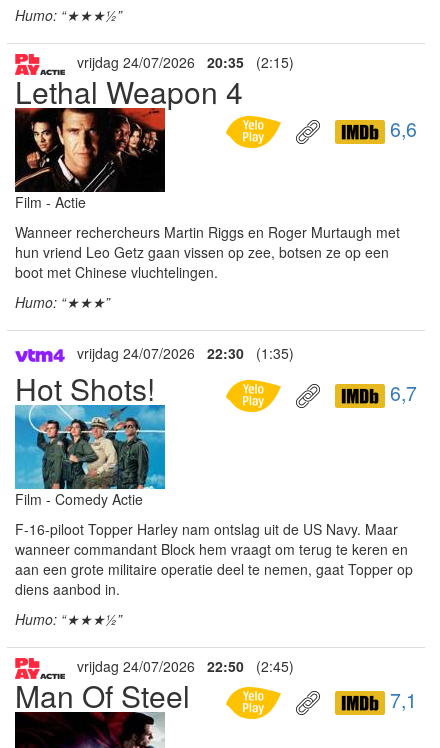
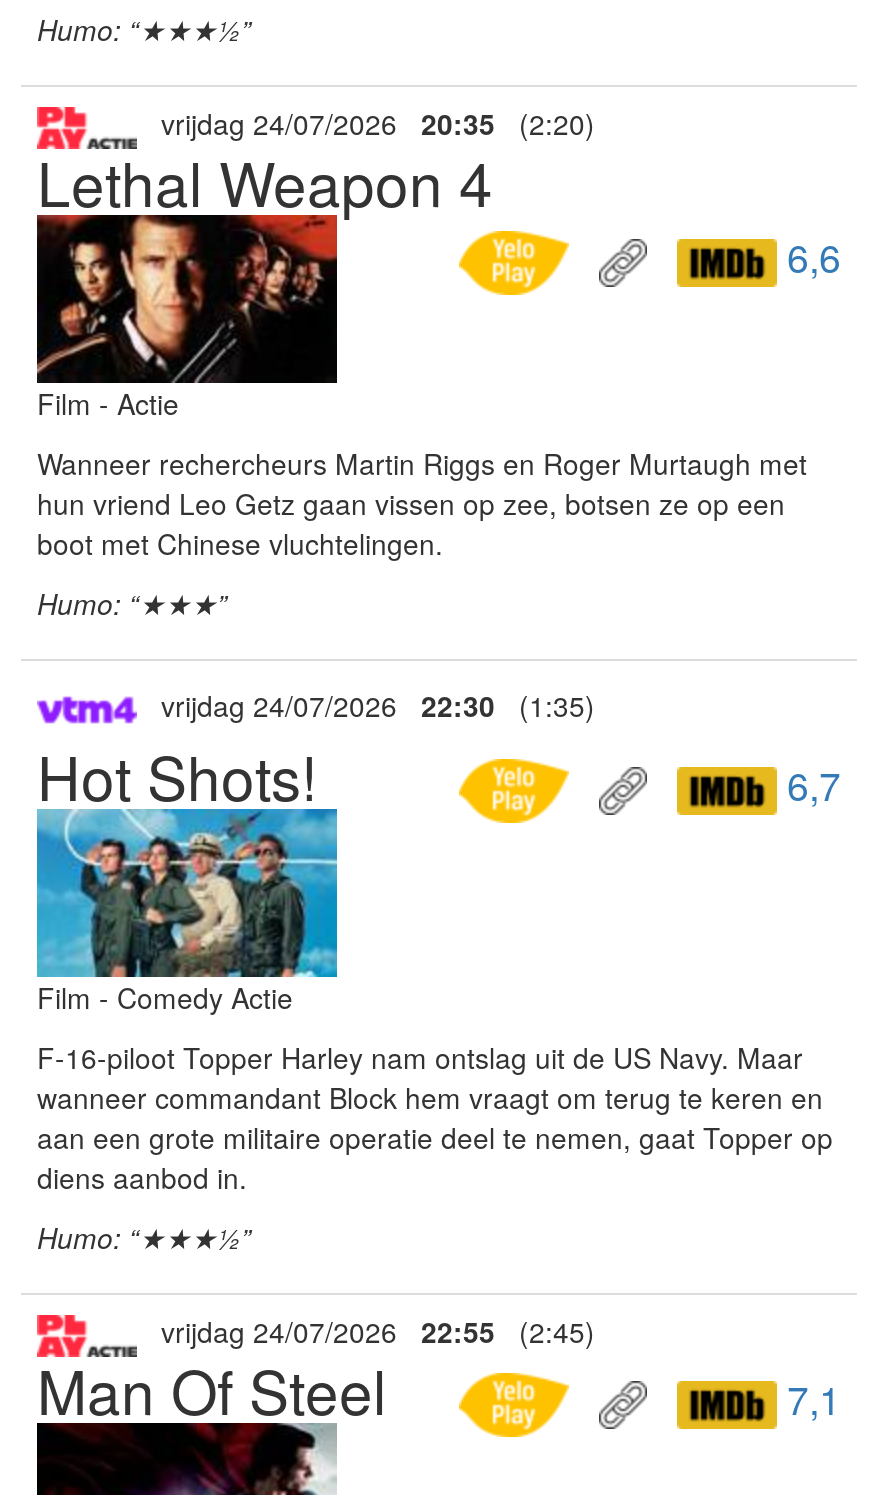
[65,52,294,72] vrijdag 24/07/2026 20:35 (2:15) -> [137,103,595,143] vrijdag 24/07/2026 20:35 (2:20)
[65,656,294,676] vrijdag 24/07/2026 22:50 (2:45) -> [137,1311,595,1351] vrijdag 24/07/2026 22:55 (2:45)

